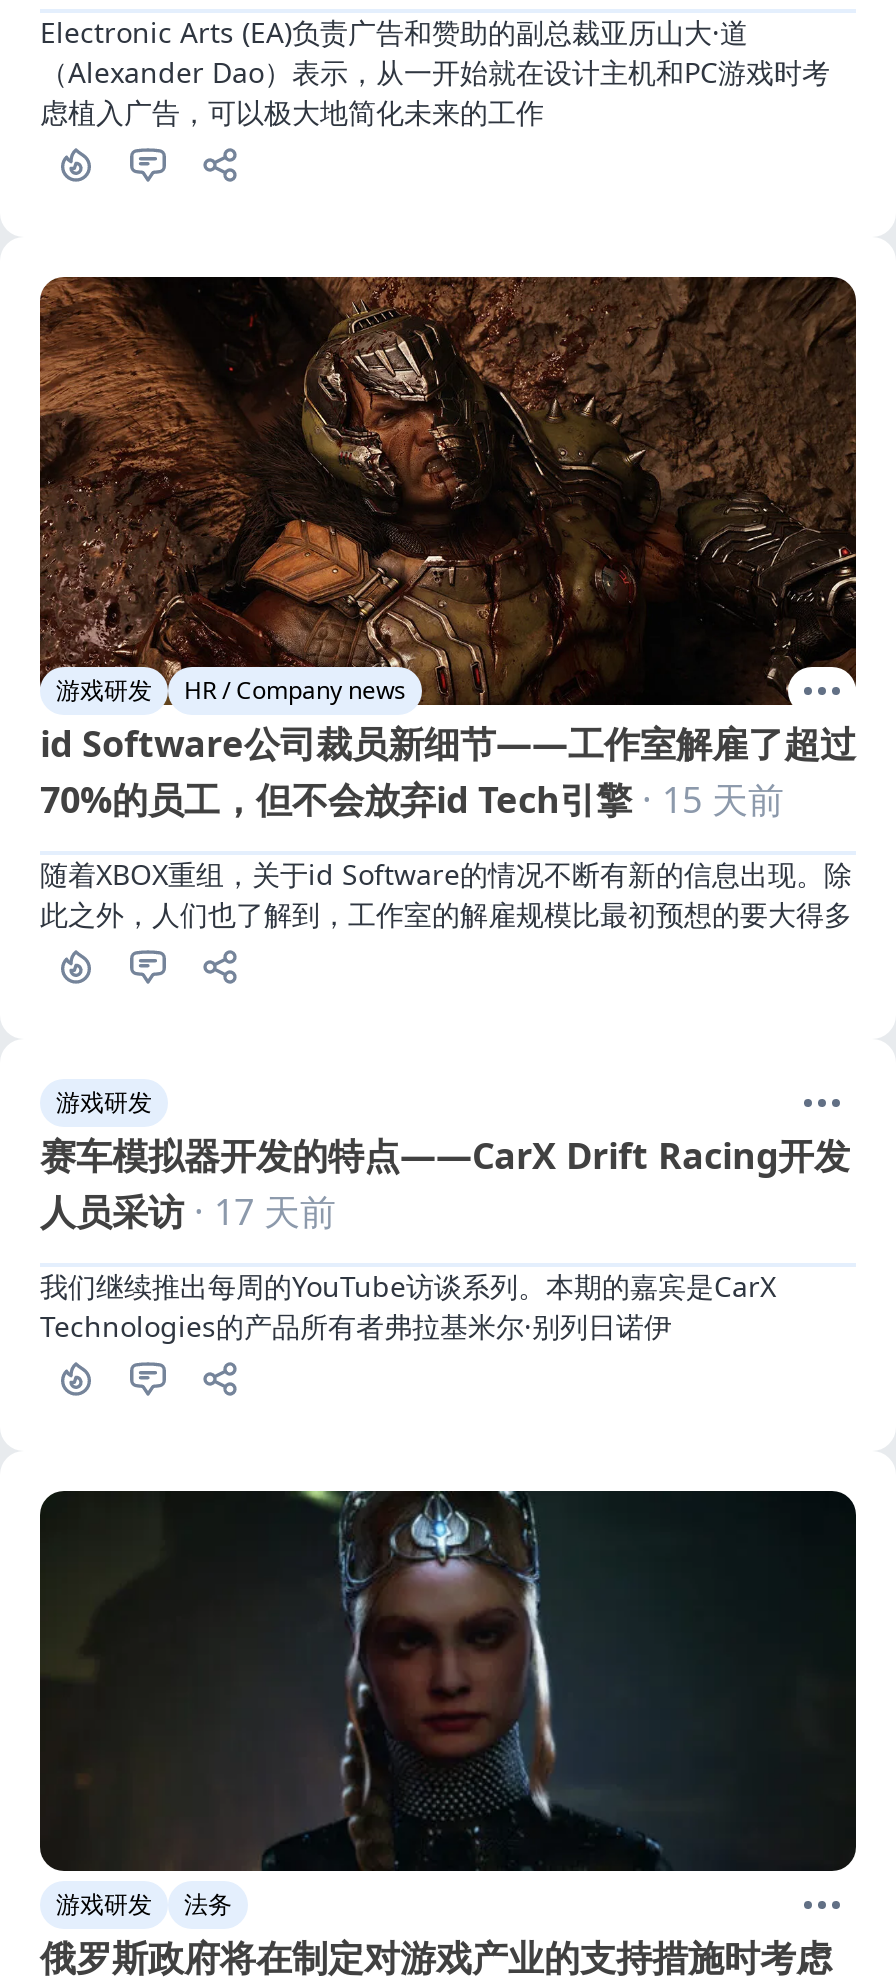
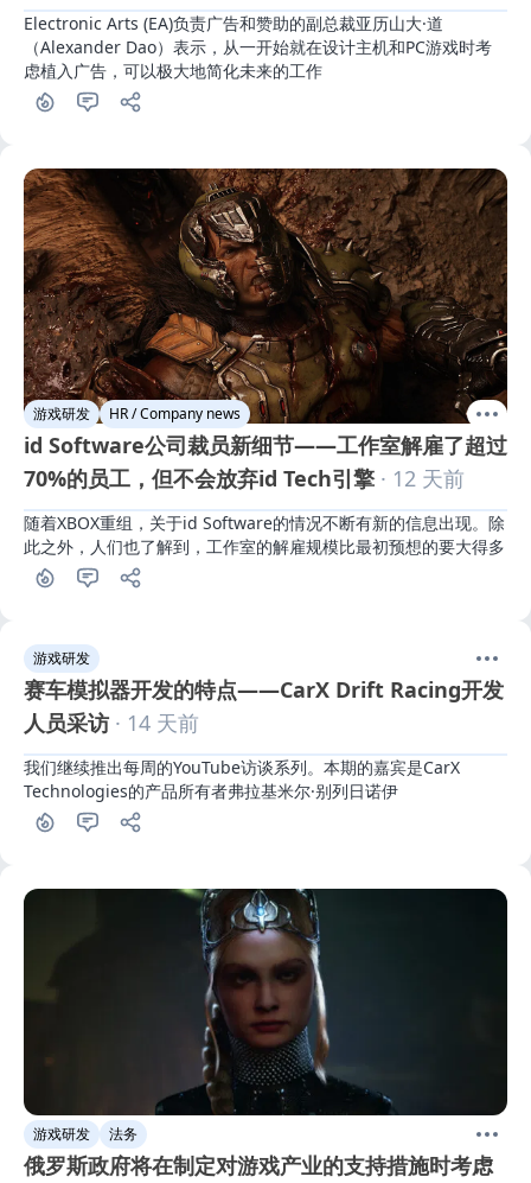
[40,775,784,823] 70%的员工，但不会放弃id Tech引擎· 15 天前 -> [24,464,465,493] 70%的员工，但不会放弃id Tech引擎· 12 天前
[40,1187,336,1235] 人员采访· 17 天前 -> [24,709,199,737] 人员采访· 14 天前

